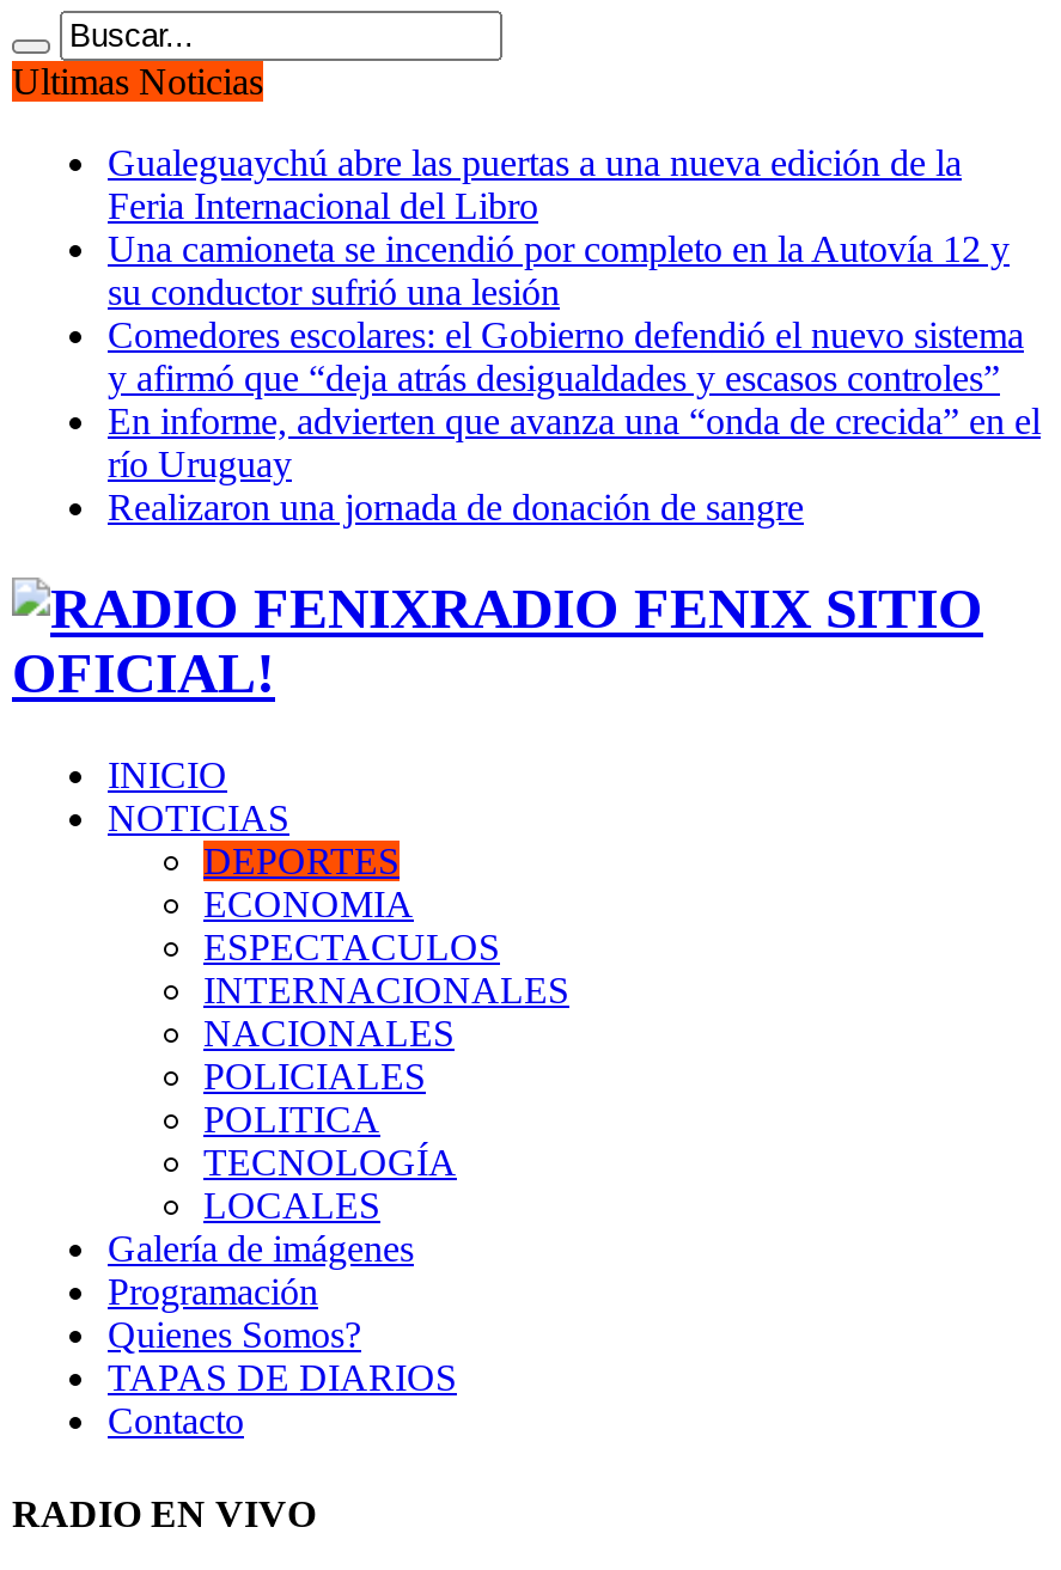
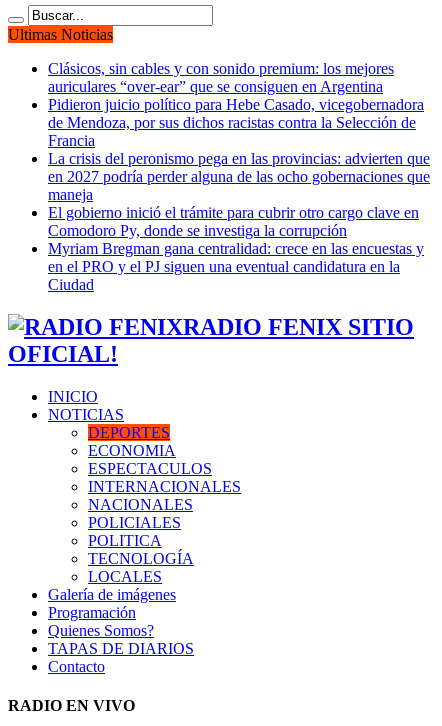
[108,142,1041,527] Gualeguaychú abre las puertas a una nueva edición de la | Feria Internacional del Libro | Una camioneta se incendió por completo en la Autovía 12 y | su conductor sufrió una lesión | Comedores escolares: el Gobierno defendió el nuevo sistema | y afirmó que “deja atrás desigualdades y escasos controles” | En informe, advierten que avanza una “onda de crecida” en el | río Uruguay | Realizaron una jornada de donación de sangre -> [48,60,430,293] Clásicos, sin cables y con sonido premium: los mejores | auriculares “over-ear” que se consiguen en Argentina | Pidieron juicio político para Hebe Casado, vicegobernadora | de Mendoza, por sus dichos racistas contra la Selección de | Francia | La crisis del peronismo pega en las provincias: advierten que | en 2027 podría perder alguna de las ocho gobernaciones que | maneja | El gobierno inició el trámite para cubrir otro cargo clave en | Comodoro Py, donde se investiga la corrupción | Myriam Bregman gana centralidad: crece en las encuestas y | en el PRO y el PJ siguen una eventual candidatura en la | Ciudad

